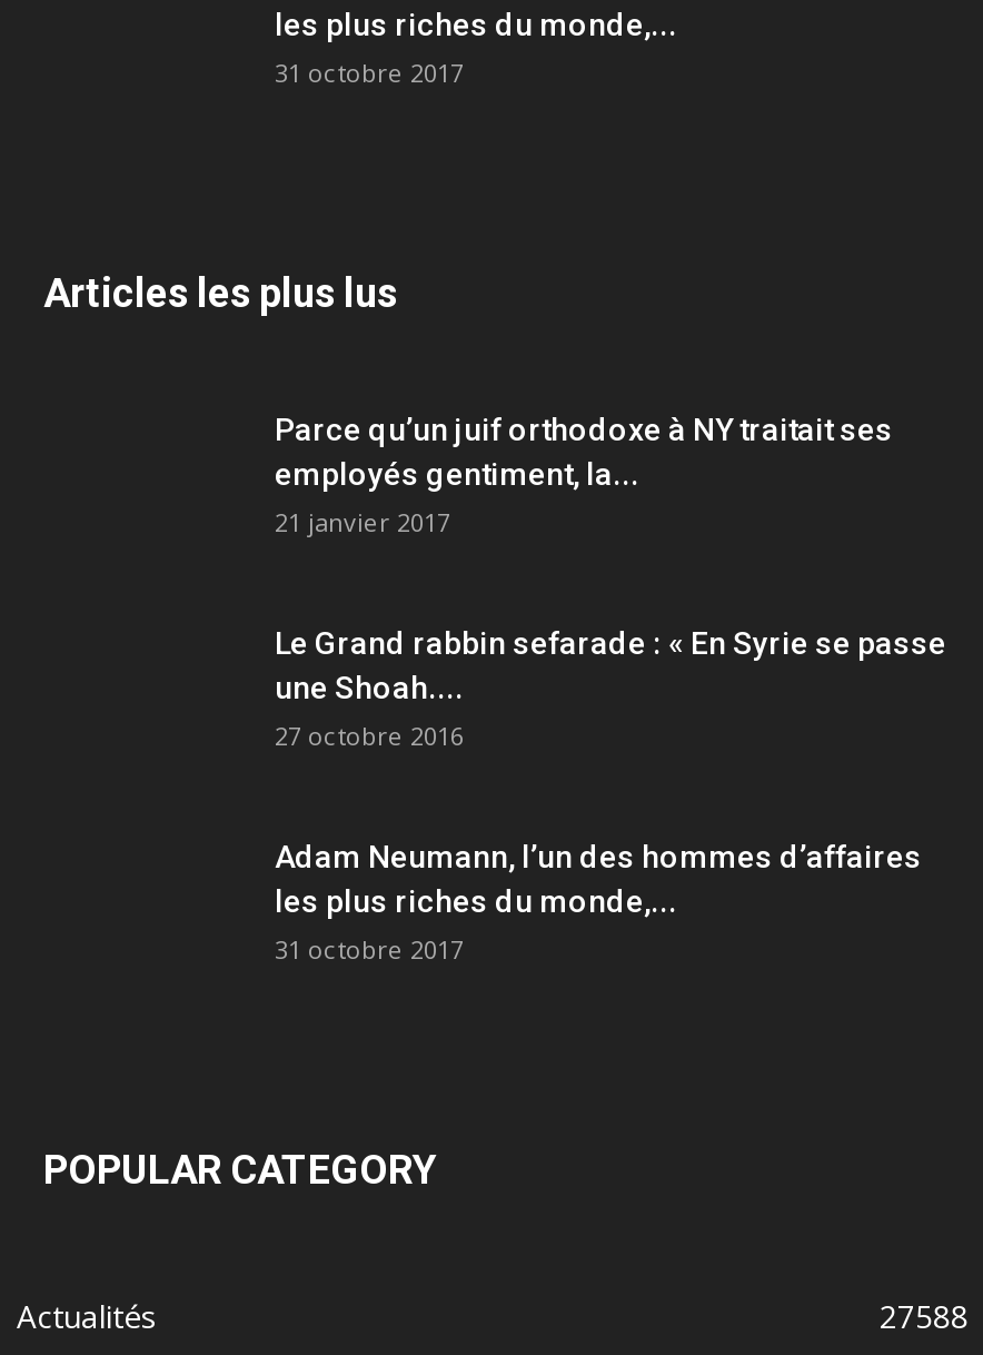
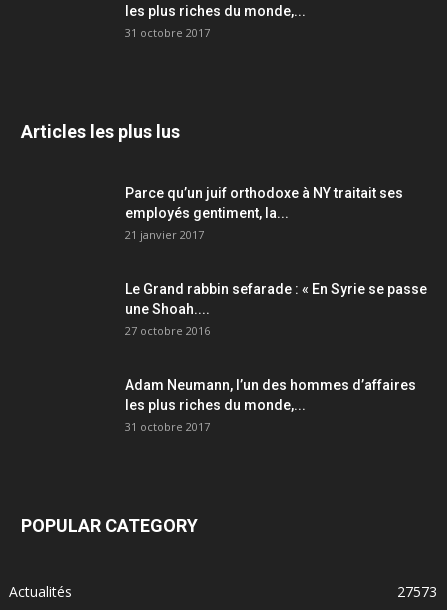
[880,1295,969,1337] 27588 -> [397,582,437,601] 27573

